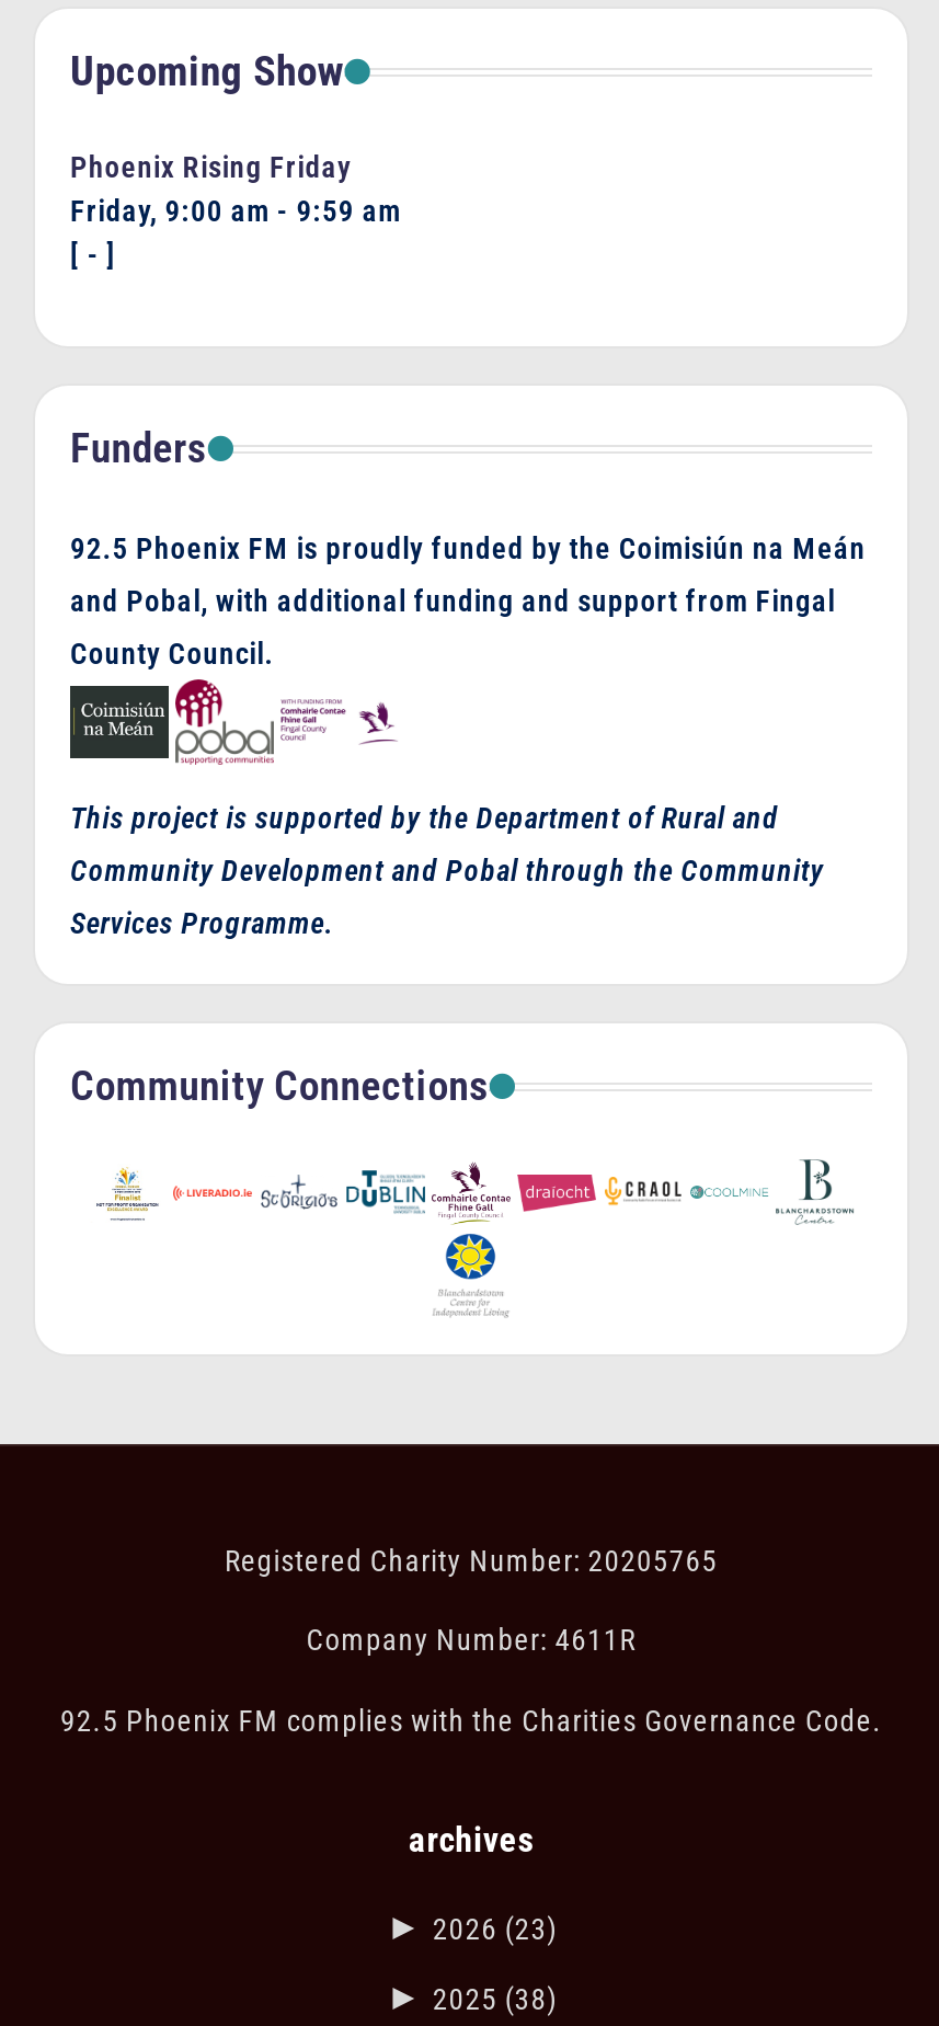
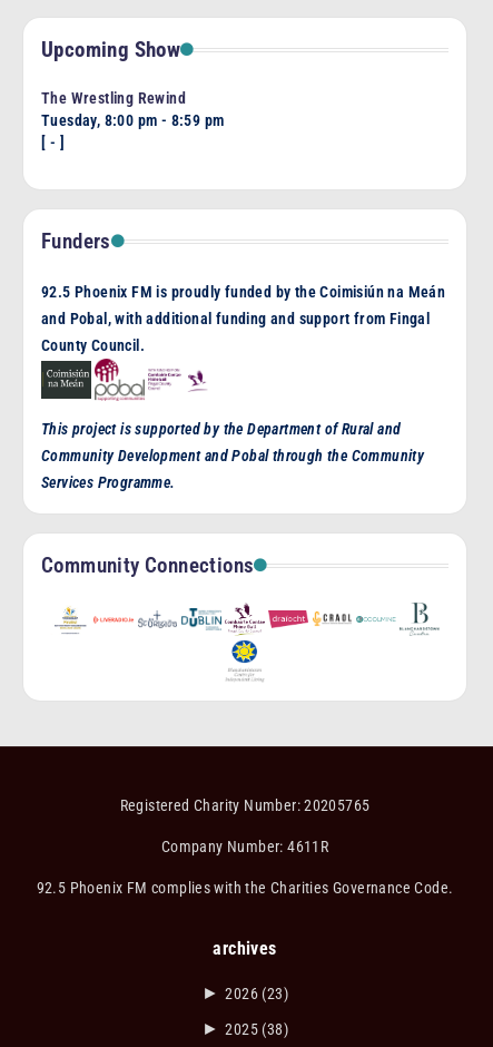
[70,150,401,229] Phoenix Rising Friday | Friday, 9:00 am - 9:59 am -> [41,90,224,130] The Wrestling Rewind | Tuesday, 8:00 pm - 8:59 pm

